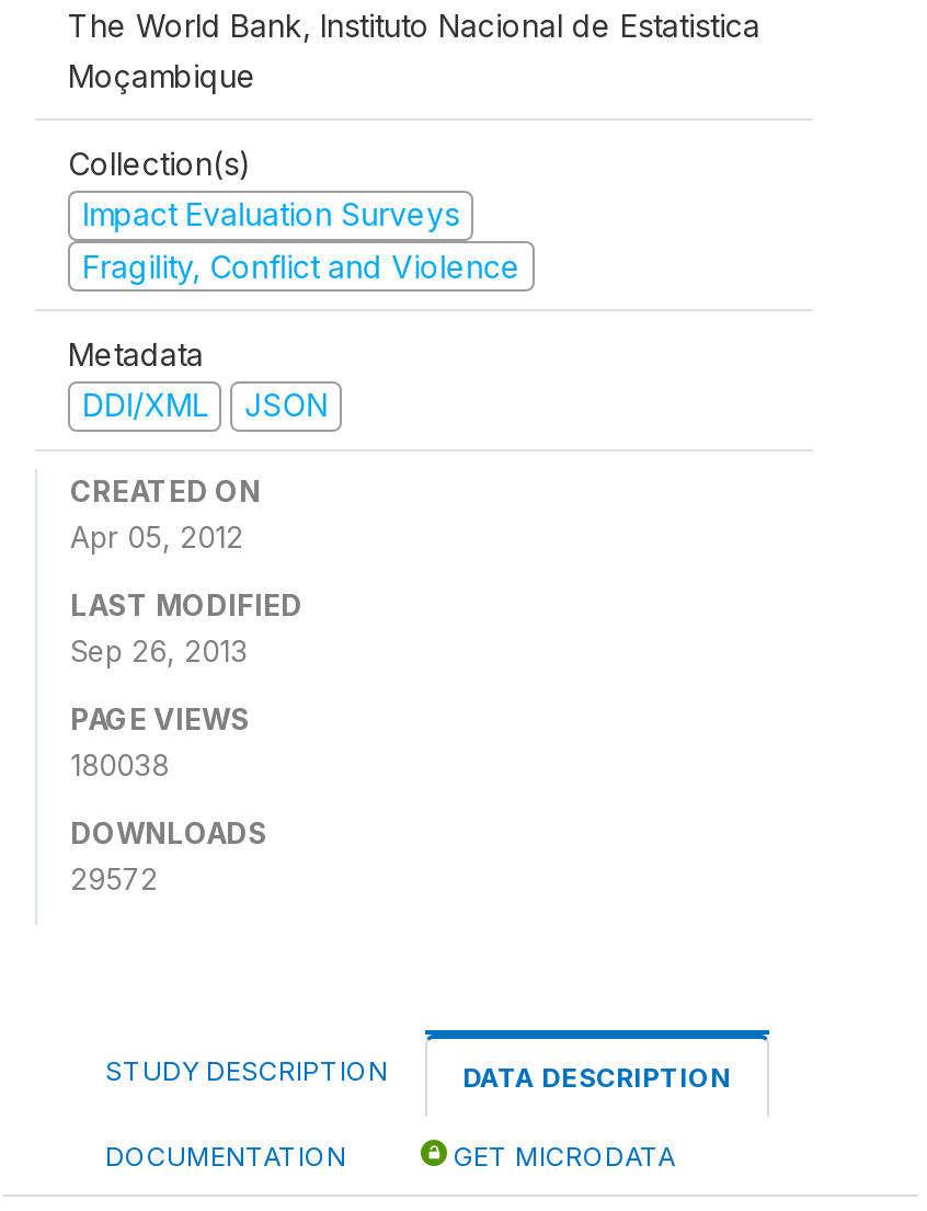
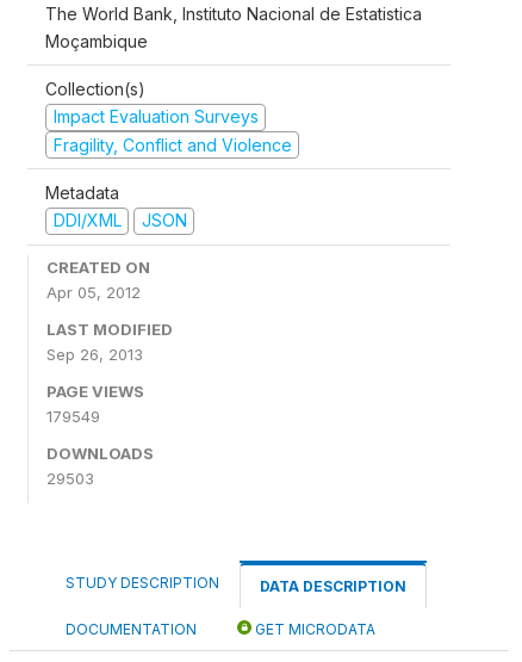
[70,746,169,781] 180038 -> [46,406,100,425] 179549
[70,860,158,895] 29572 -> [46,468,94,487] 29503

